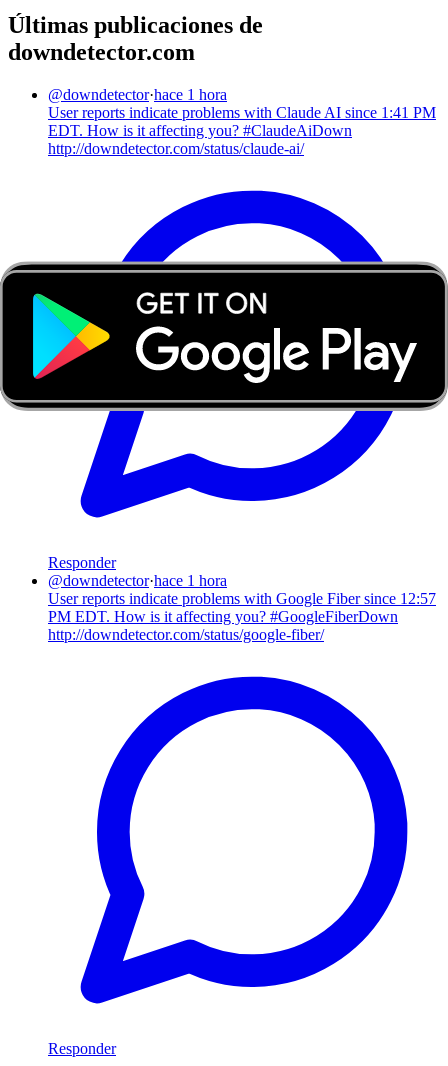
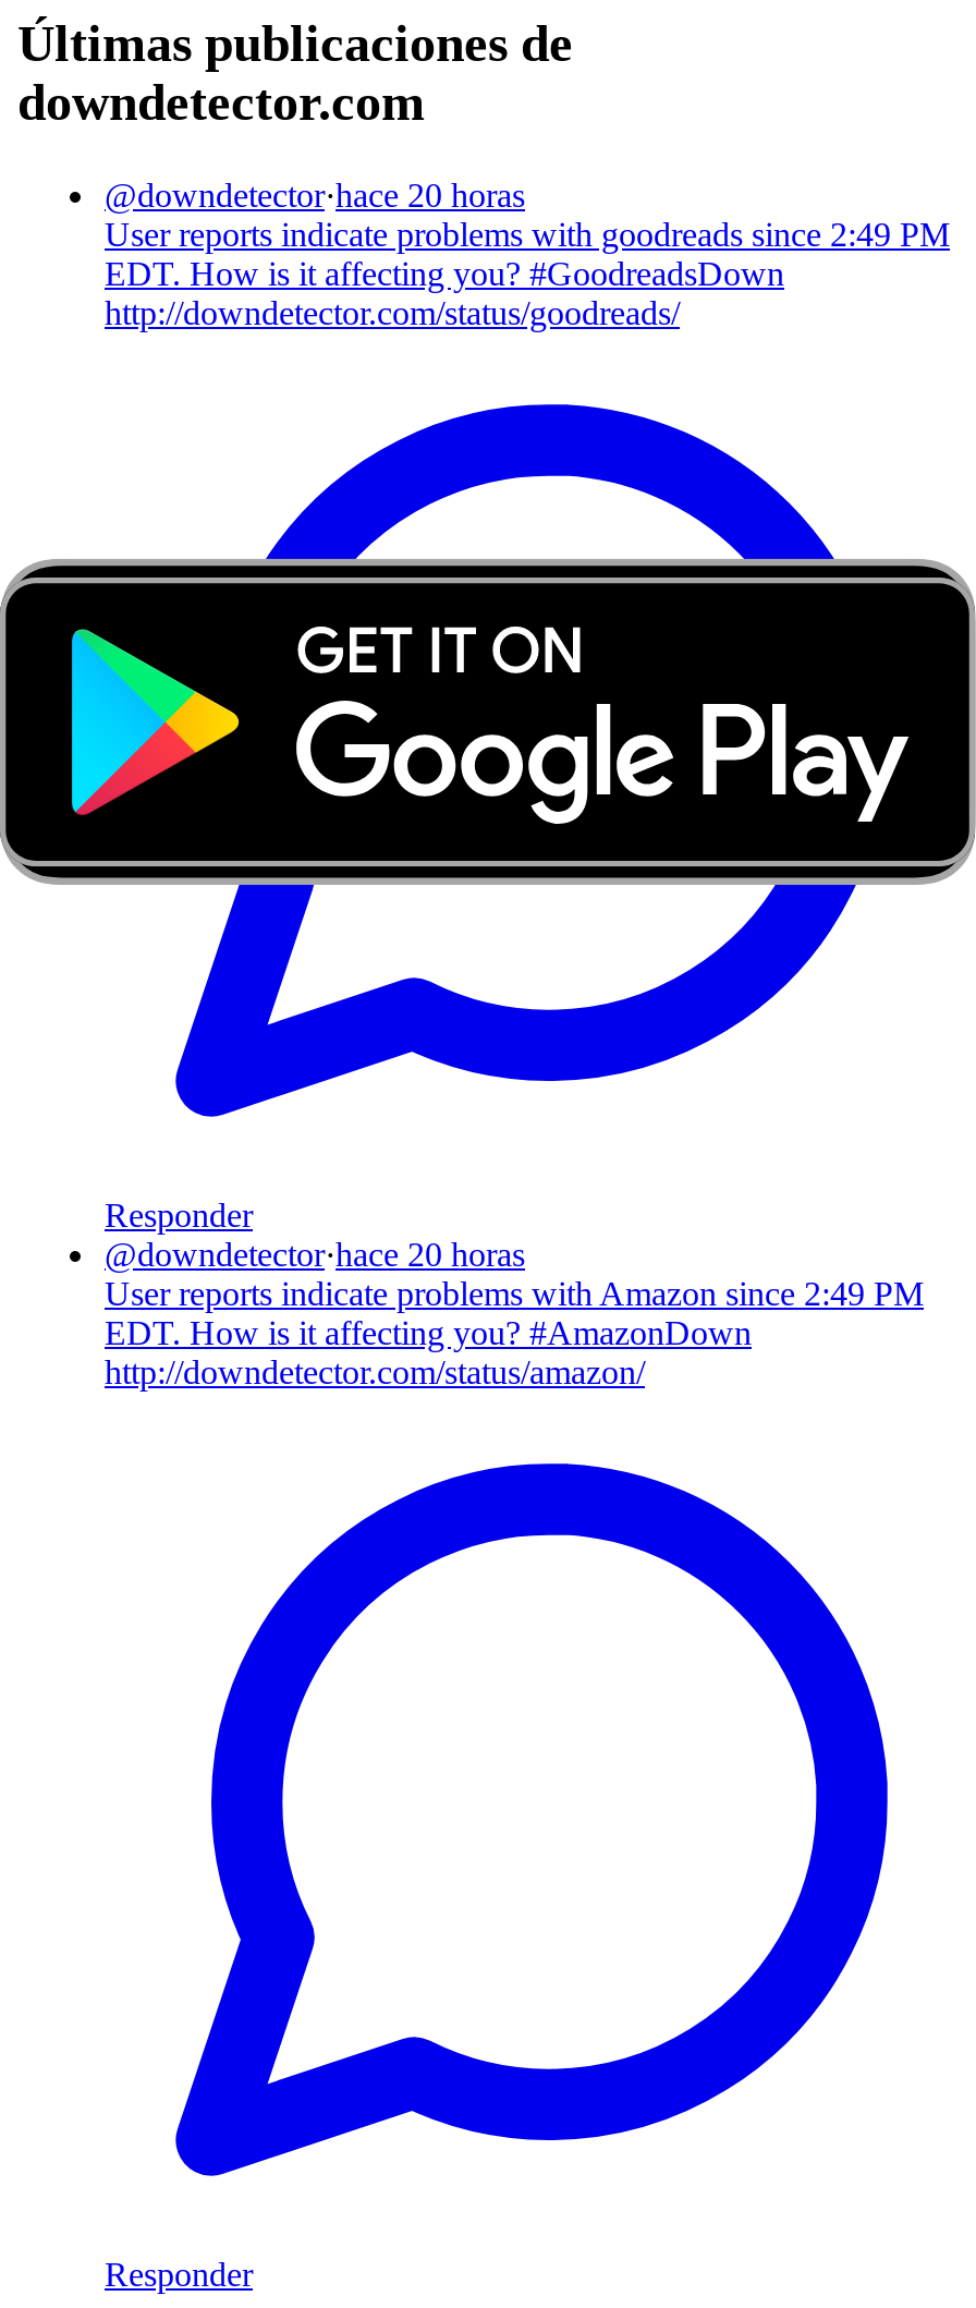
[48,86,436,157] @downdetector·hace 1 hora | User reports indicate problems with Claude AI since 1:41 PM | EDT. How is it affecting you? #ClaudeAiDown | http://downdetector.com/status/claude-ai/ -> [105,177,950,331] @downdetector·hace 20 horas | User reports indicate problems with goodreads since 2:49 PM | EDT. How is it affecting you? #GoodreadsDown | http://downdetector.com/status/goodreads/
[48,572,436,643] @downdetector·hace 1 hora | User reports indicate problems with Google Fiber since 12:57 | PM EDT. How is it affecting you? #GoogleFiberDown | http://downdetector.com/status/google-fiber/ -> [105,1236,924,1391] @downdetector·hace 20 horas | User reports indicate problems with Amazon since 2:49 PM | EDT. How is it affecting you? #AmazonDown | http://downdetector.com/status/amazon/

